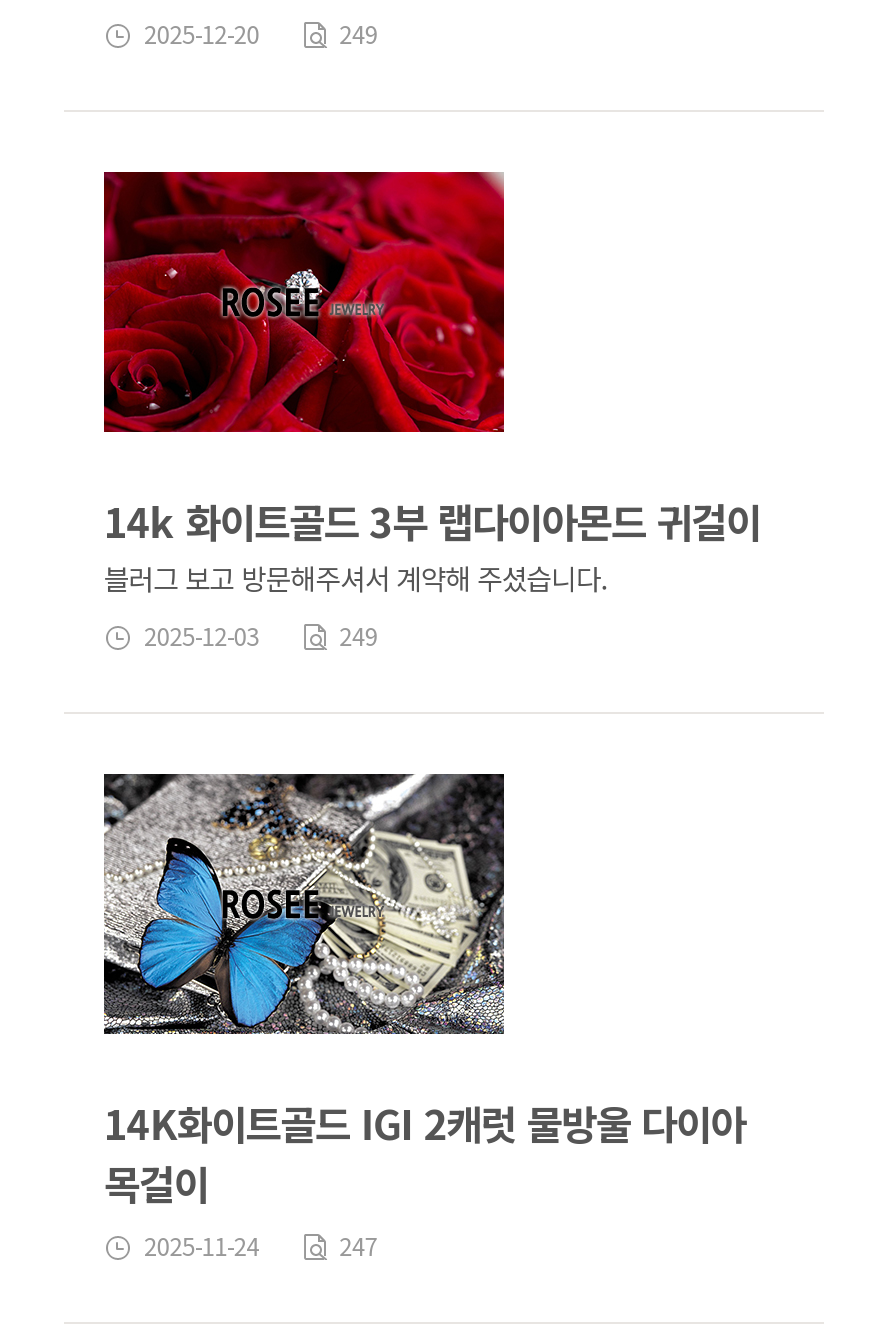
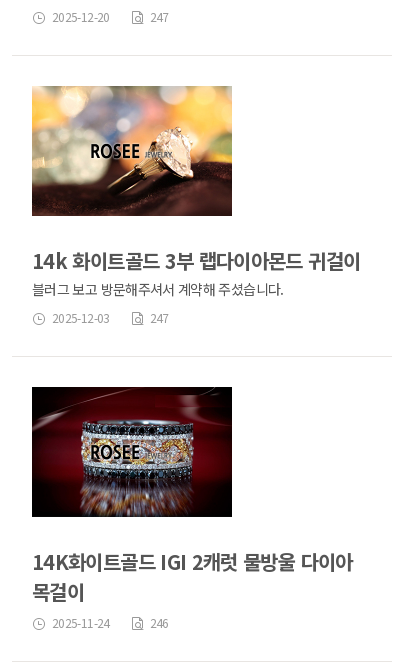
[339,15,377,49] 249 -> [150,7,169,24] 247
[102,170,506,434] [image] -> [31,85,233,217] [image]
[339,617,377,651] 249 -> [150,308,169,325] 247
[102,772,506,1036] [image] -> [31,386,233,518] [image]
[339,1227,377,1261] 247 -> [150,613,169,630] 246

